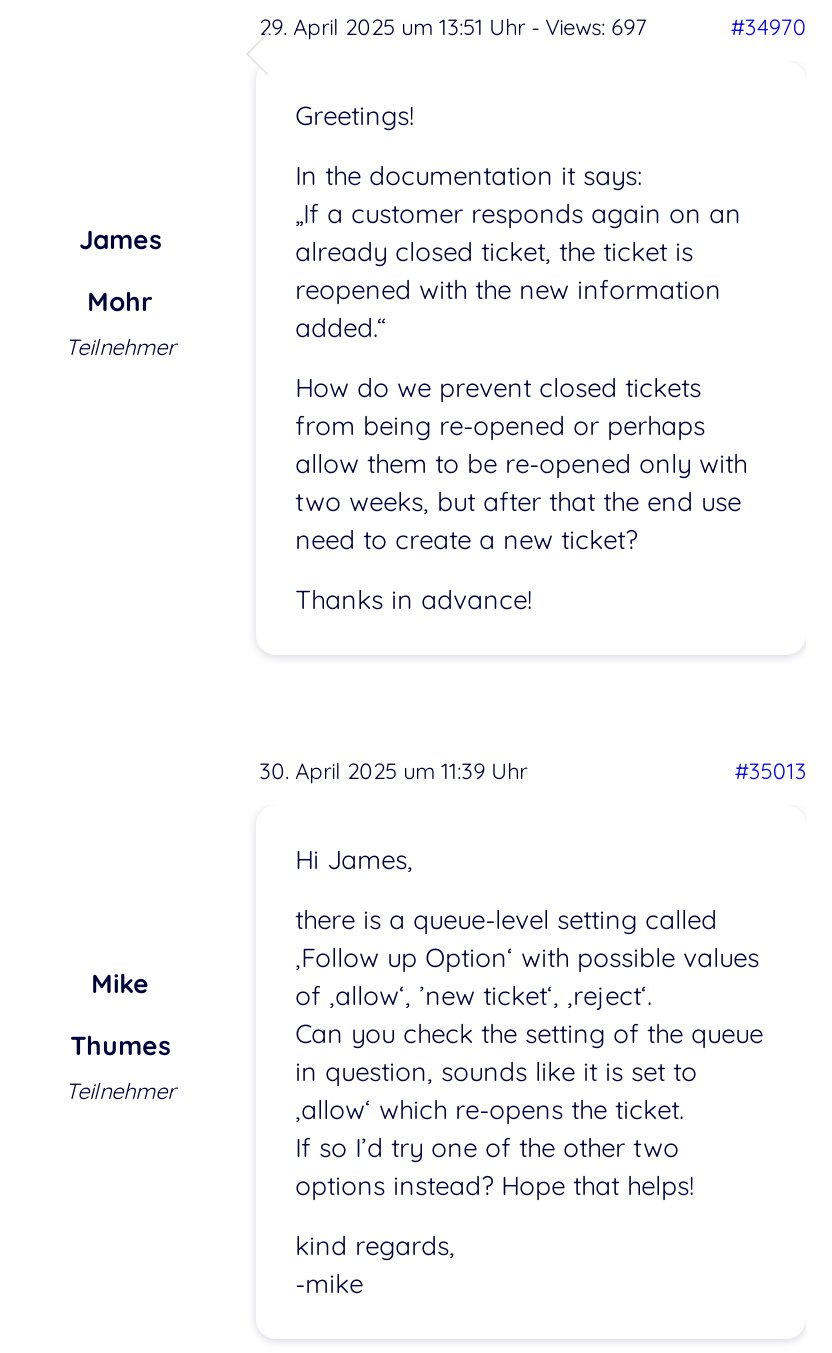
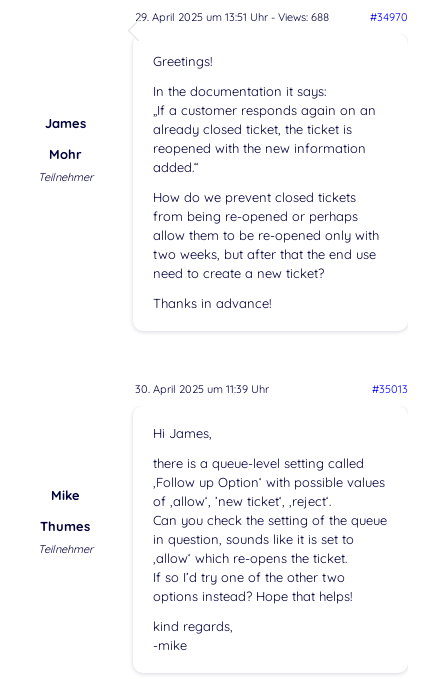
[259,13,647,41] 29. April 2025 um 13:51 Uhr - Views: 697 -> [135,10,329,24] 29. April 2025 um 13:51 Uhr - Views: 688

